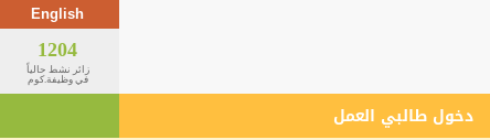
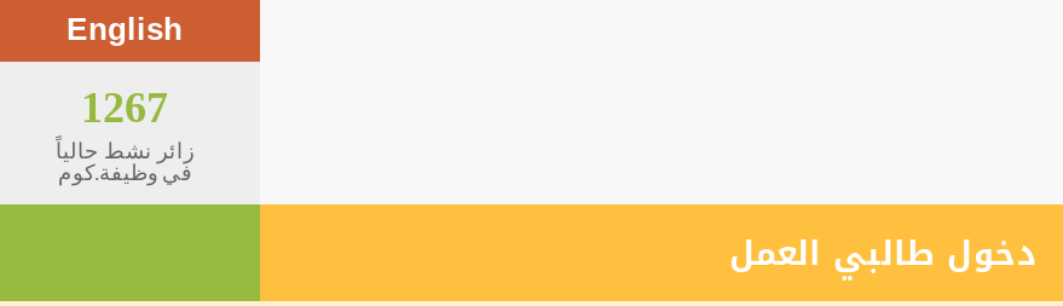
[38,39,77,61] 1204 -> [81,83,168,132] 1267

